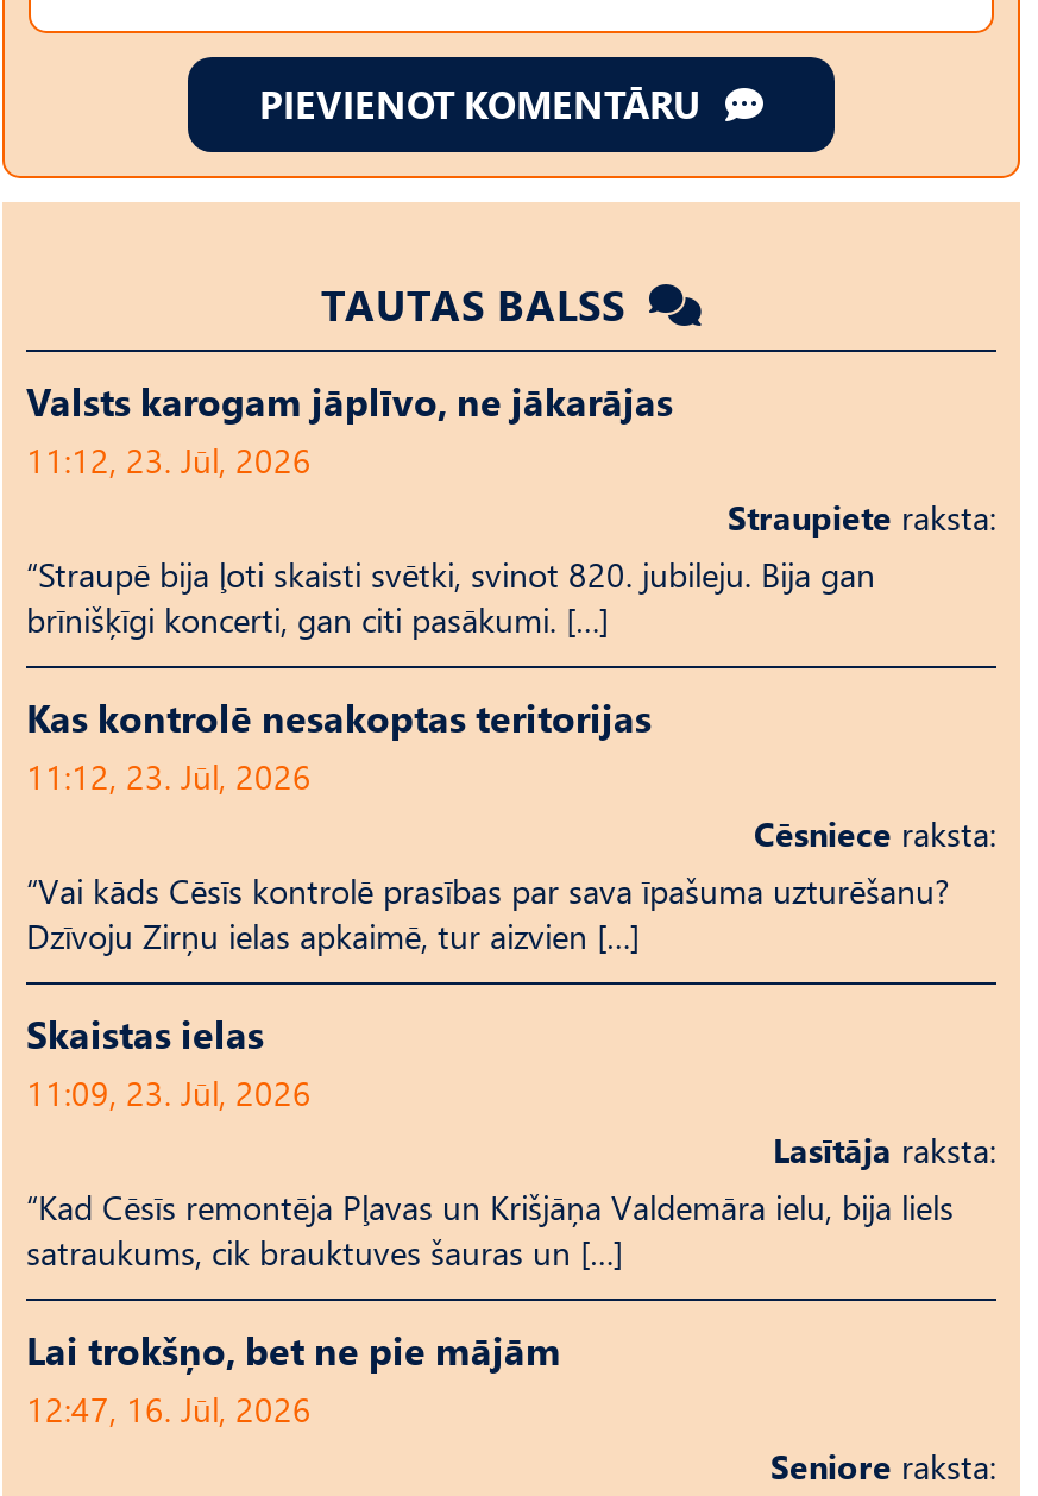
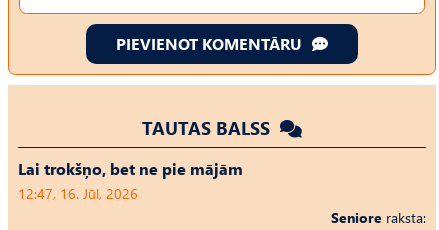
[26,375,996,1274] Valsts karogam jāplīvo, ne jākarājas | 11:12, 23. Jūl, 2026 | Straupiete raksta: | “Straupē bija ļoti skaisti svētki, svinot 820. jubileju. Bija gan | brīnišķīgi koncerti, gan citi pasākumi. […] | Kas kontrolē nesakoptas teritorijas | 11:12, 23. Jūl, 2026 | Cēsniece raksta: | “Vai kāds Cēsīs kontrolē prasības par sava īpašuma uzturēšanu? | Dzīvoju Zirņu ielas apkaimē, tur aizvien […] | Skaistas ielas | 11:09, 23. Jūl, 2026 | Lasītāja raksta: | “Kad Cēsīs remontēja Pļavas un Krišjāņa Valdemāra ielu, bija liels | satraukums, cik brauktuves šauras un […] -> none

